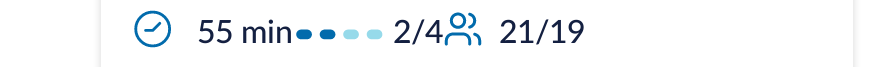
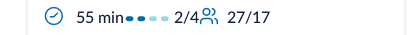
[385,12,585,49] 2/4 21/19 -> [170,8,270,26] 2/4 27/17

